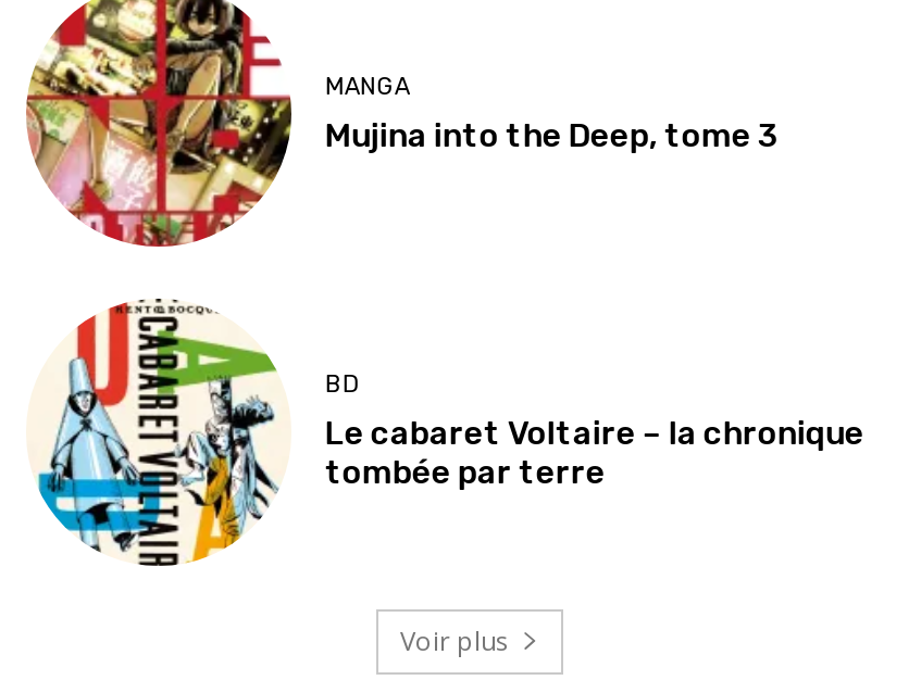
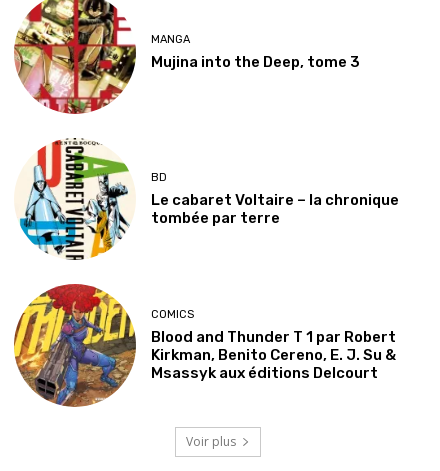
none -> [13,283,396,408] [image] | COMICS | Blood and Thunder T 1 par Robert | Kirkman, Benito Cereno, E. J. Su & | Msassyk aux éditions Delcourt

